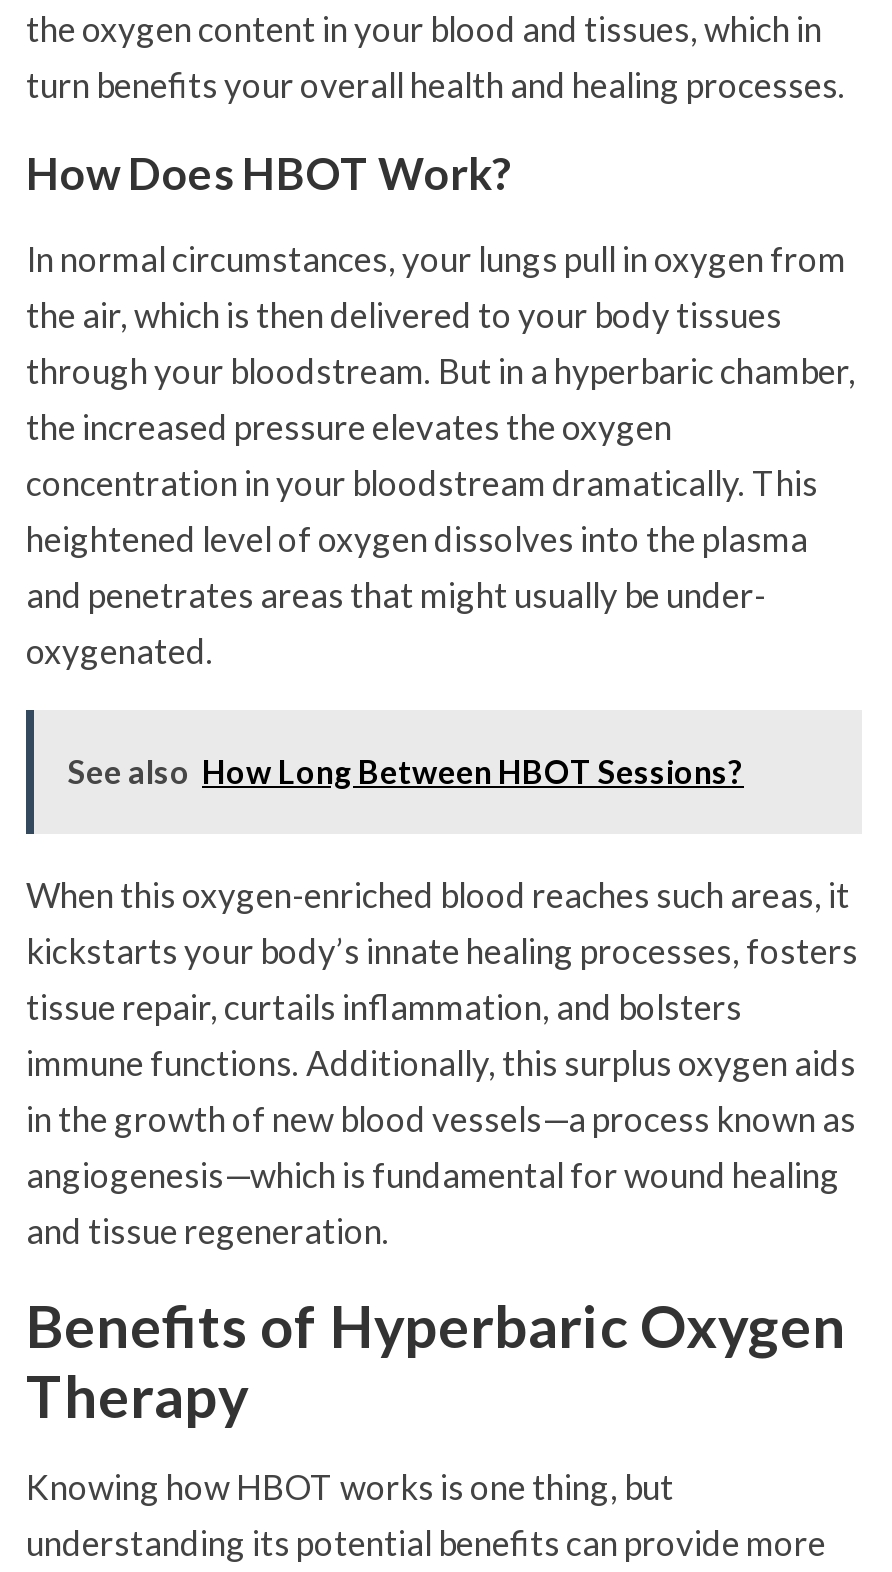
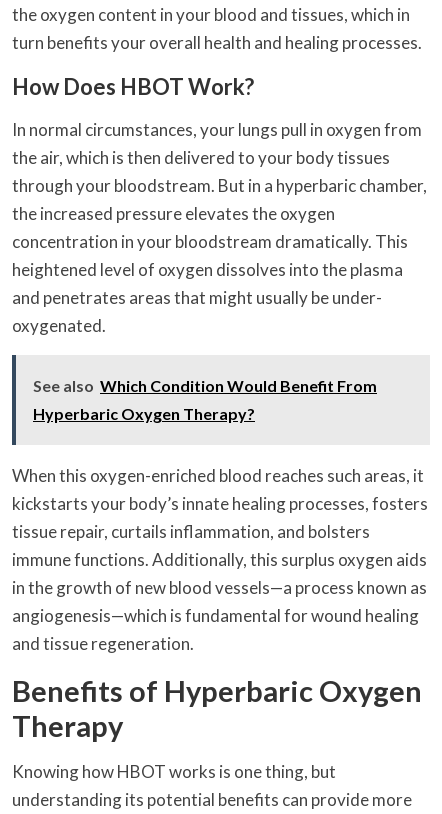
[68,752,744,790] See also How Long Between HBOT Sessions? -> [33,376,377,423] See also Which Condition Would Benefit From | Hyperbaric Oxygen Therapy?

